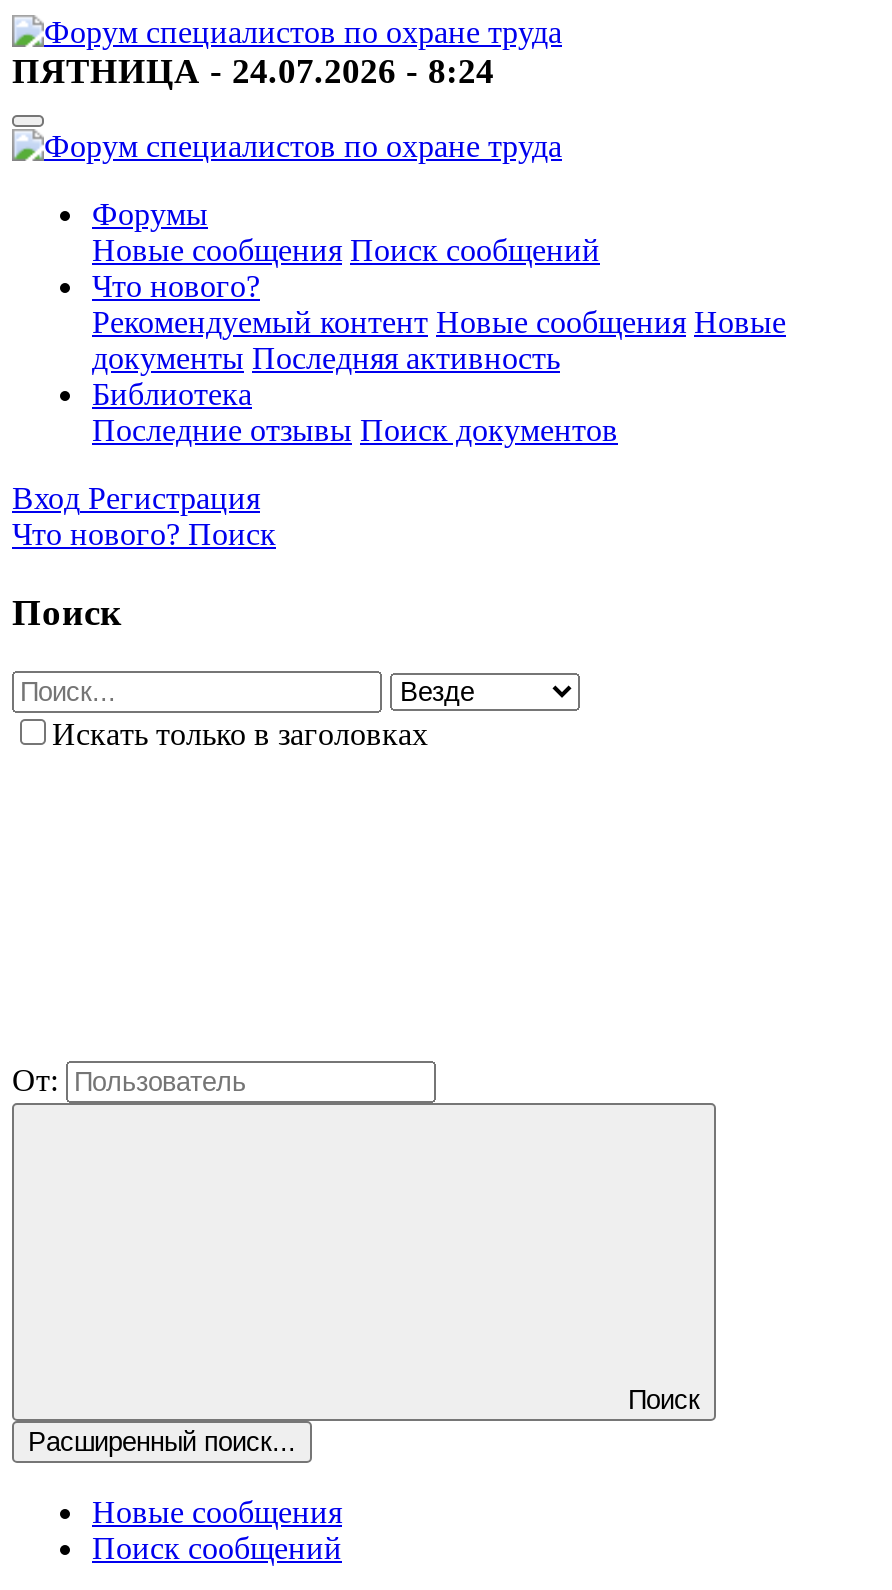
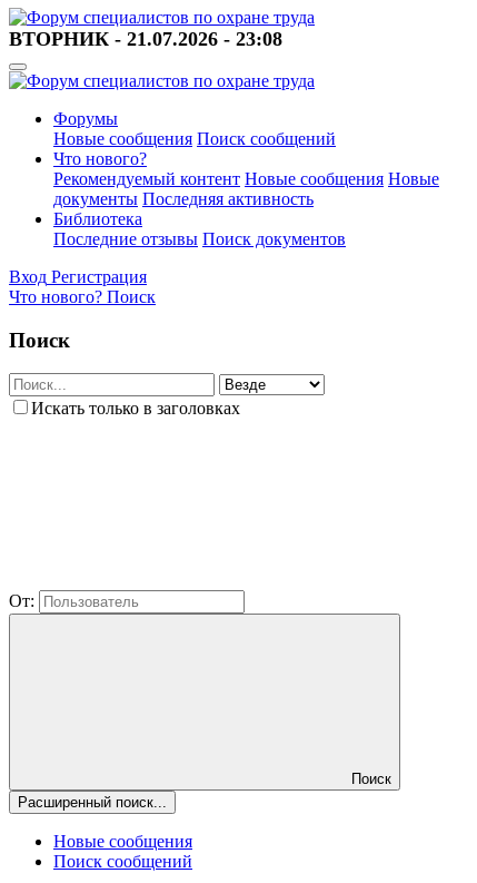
[12,51,494,91] ПЯТНИЦА - 24.07.2026 - 8:24 -> [9,28,282,50] ВТОРНИК - 21.07.2026 - 23:08

